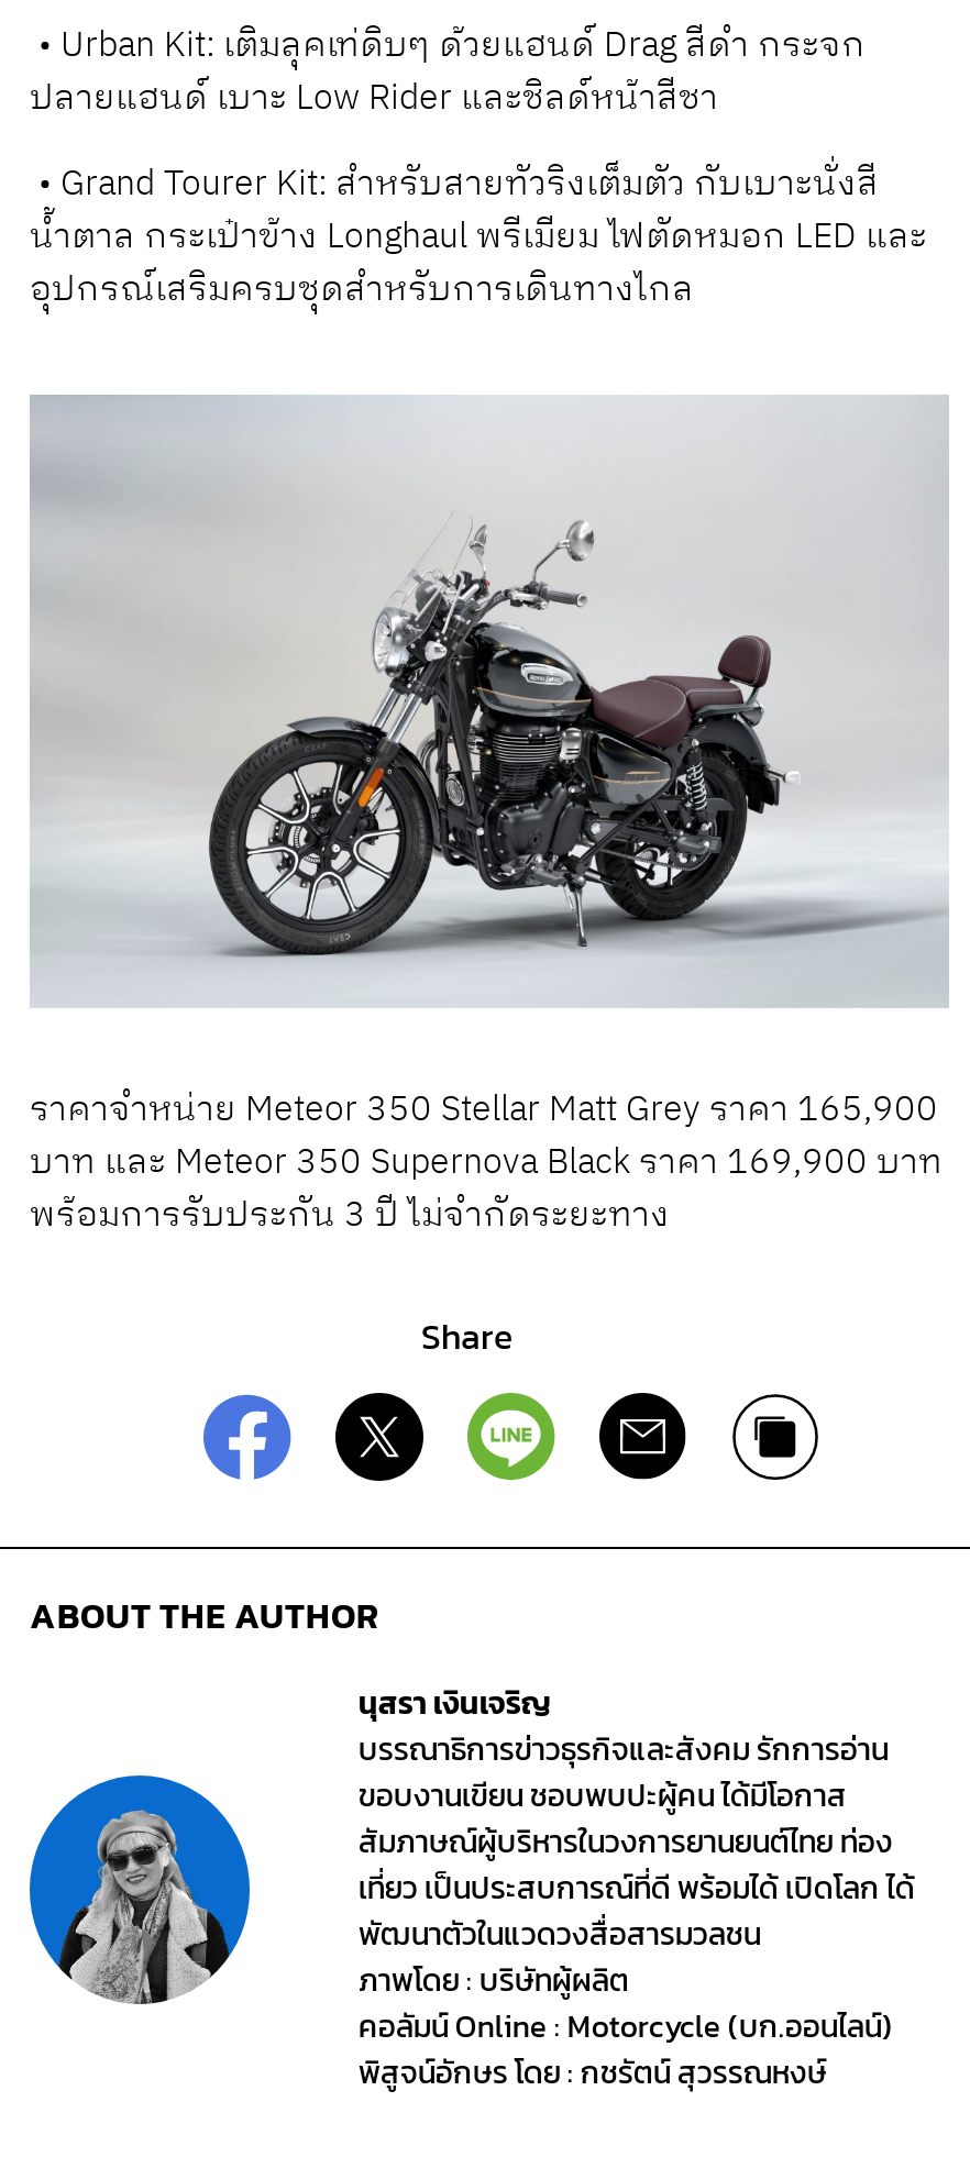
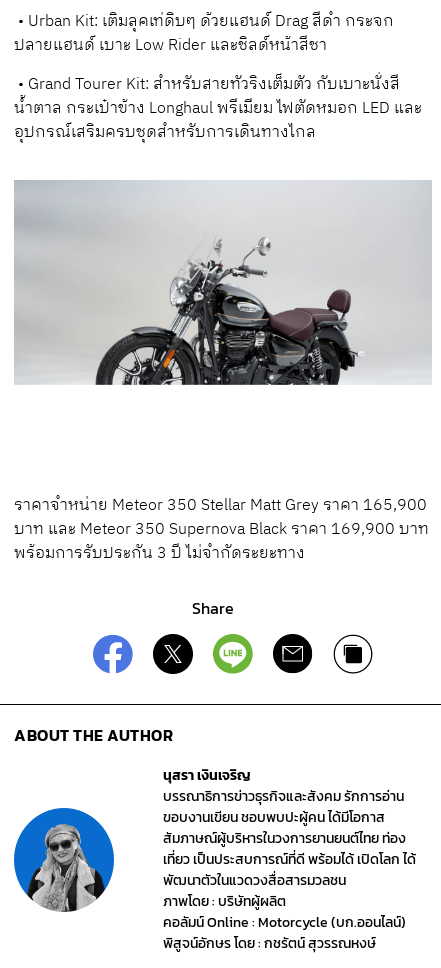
[30,843,949,1008] [image] -> none

